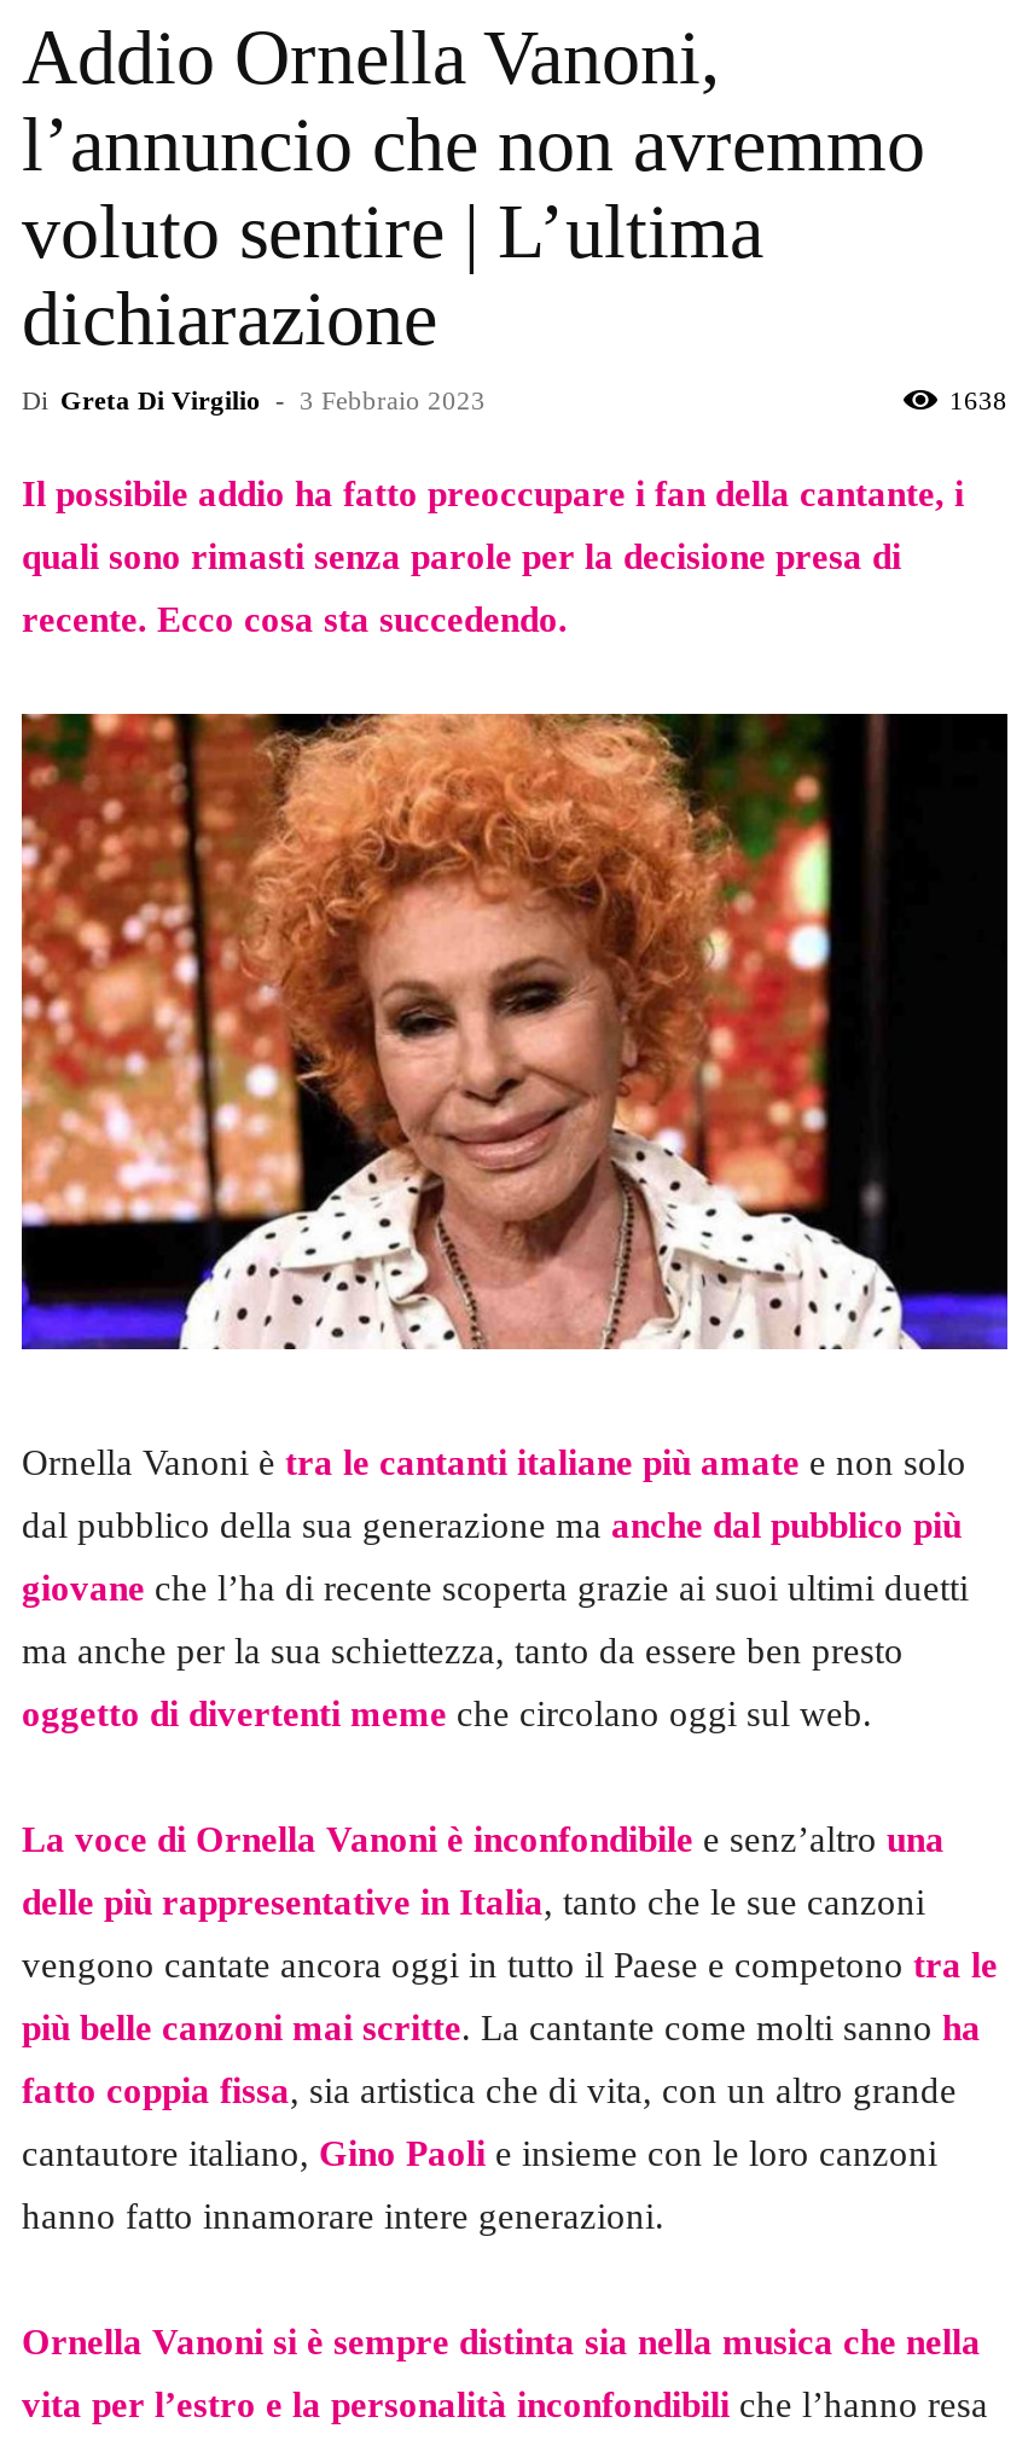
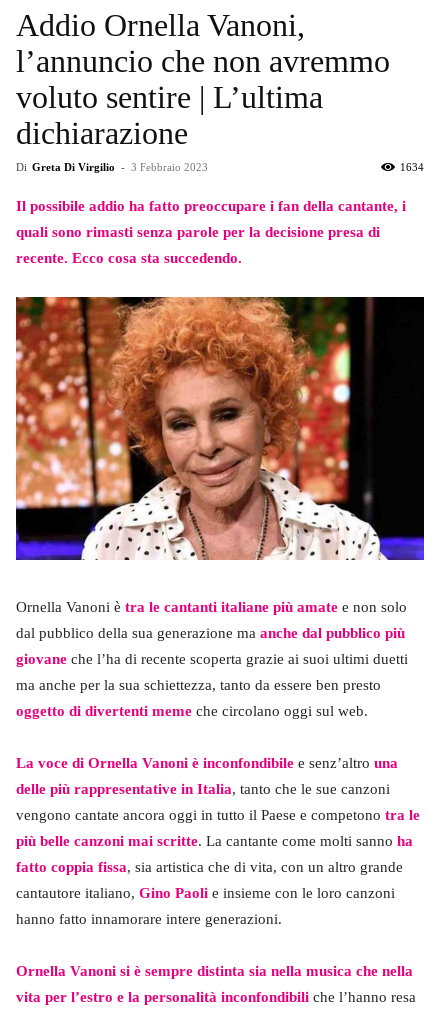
[949,385,1007,414] 1638 -> [400,161,424,173] 1634

